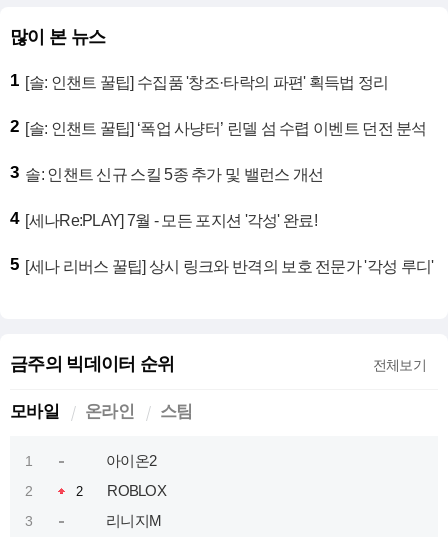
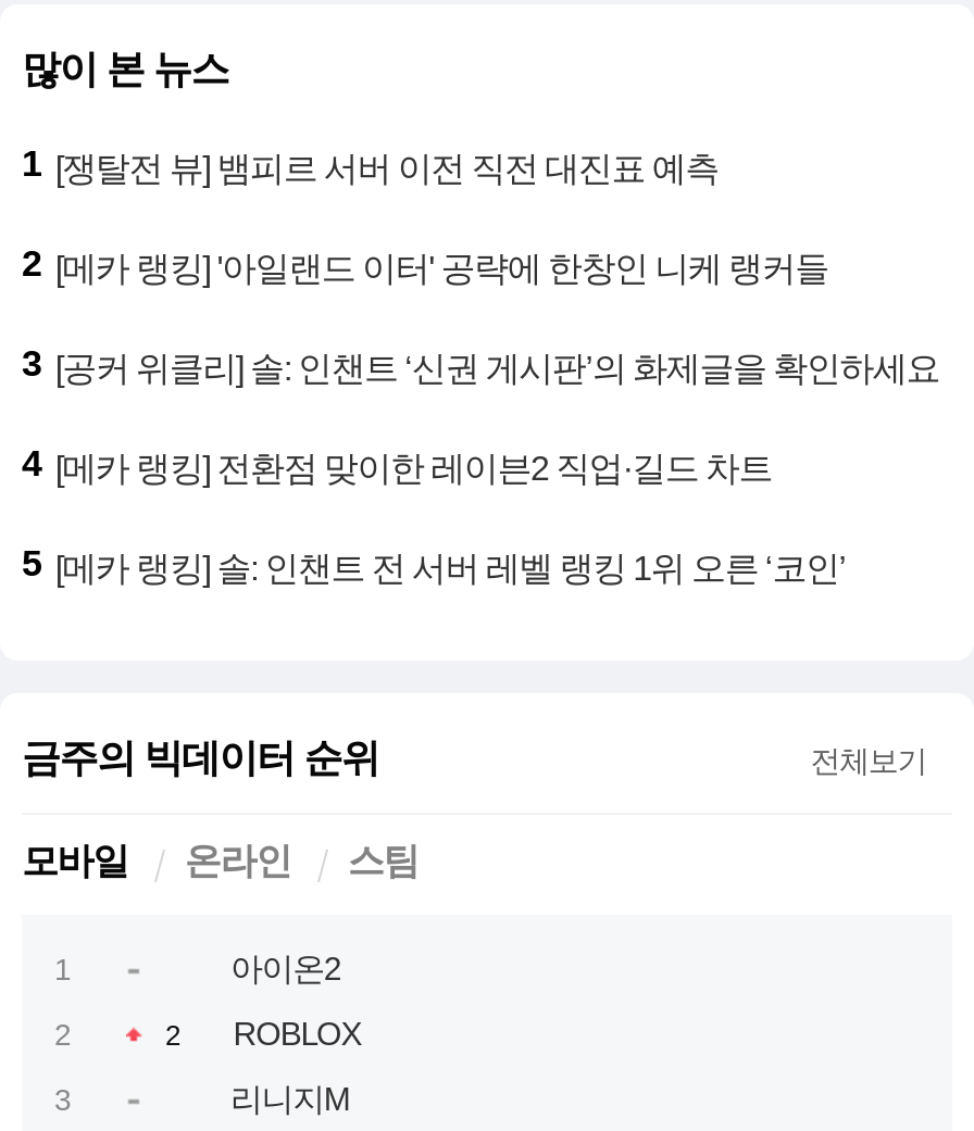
[10,70,388,90] 1 [솔: 인챈트 꿀팁] 수집품 '창조·타락의 파편' 획득법 정리 -> [22,142,718,186] 1 [쟁탈전 뷰] 뱀피르 서버 이전 직전 대진표 예측
[10,116,427,136] 2 [솔: 인챈트 꿀팁] ‘폭업 사냥터’ 린델 섬 수렵 이벤트 던전 분석 -> [22,242,828,286] 2 [메카 랭킹] '아일랜드 이터' 공략에 한창인 니케 랭커들
[10,162,323,182] 3 솔: 인챈트 신규 스킬 5종 추가 및 밸런스 개선 -> [22,342,939,386] 3 [공커 위클리] 솔: 인챈트 ‘신권 게시판’의 화제글을 확인하세요
[10,208,317,228] 4 [세나Re:PLAY] 7월 - 모든 포지션 '각성' 완료! -> [22,442,772,486] 4 [메카 랭킹] 전환점 맞이한 레이븐2 직업·길드 차트
[10,254,433,274] 5 [세나 리버스 꿀팁] 상시 링크와 반격의 보호 전문가 '각성 루디' -> [22,542,846,586] 5 [메카 랭킹] 솔: 인챈트 전 서버 레벨 랭킹 1위 오른 ‘코인’

